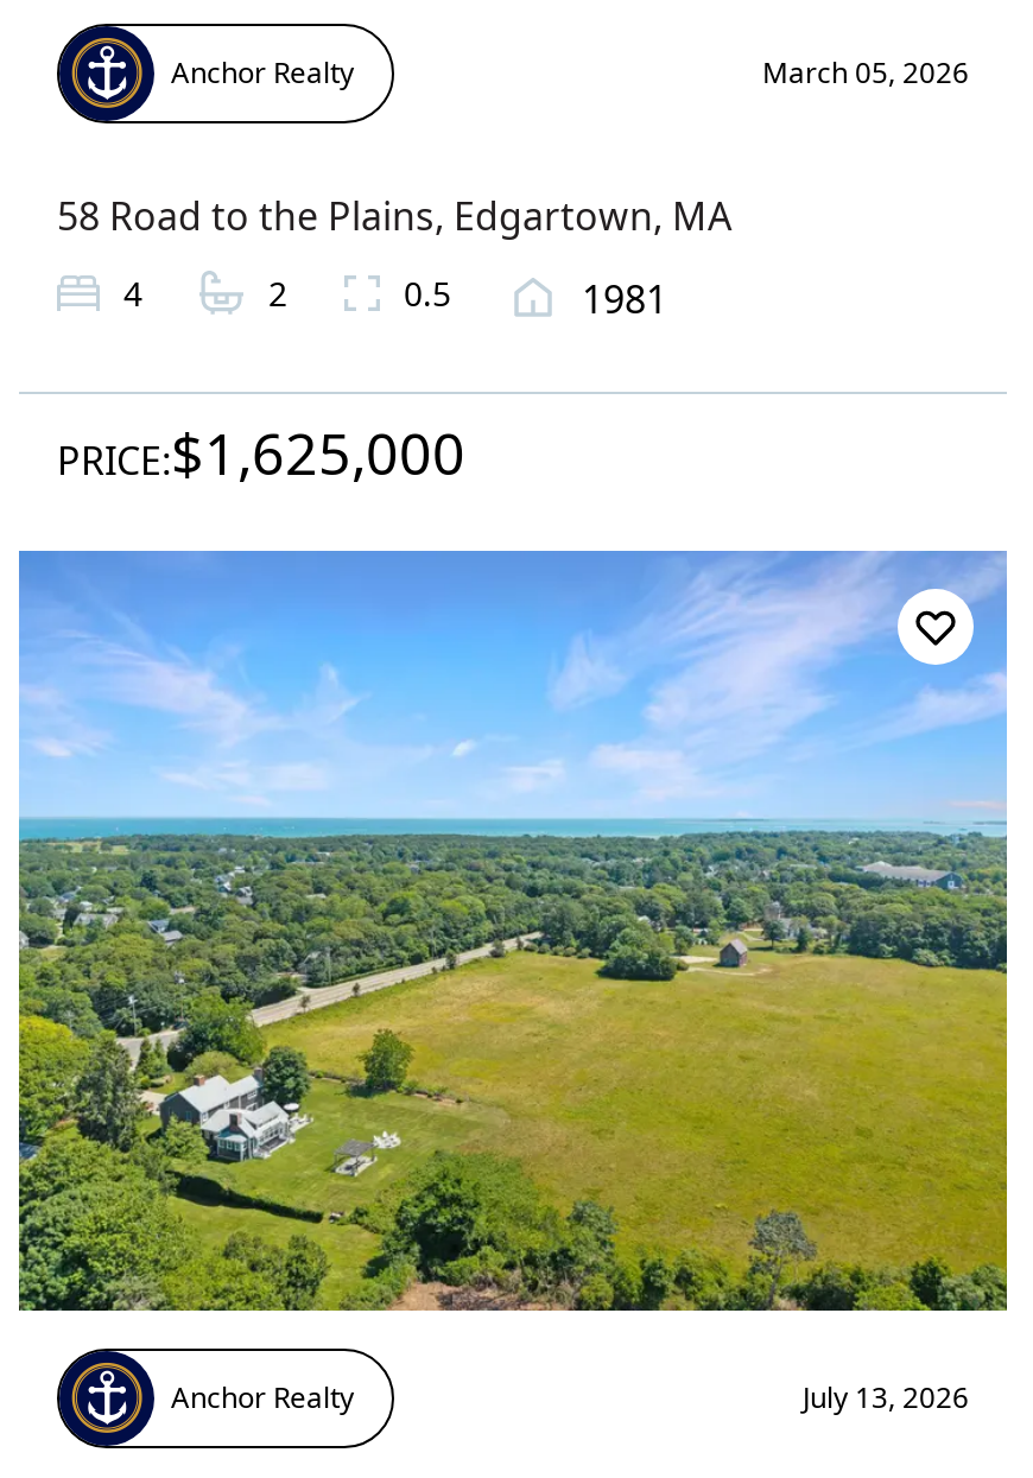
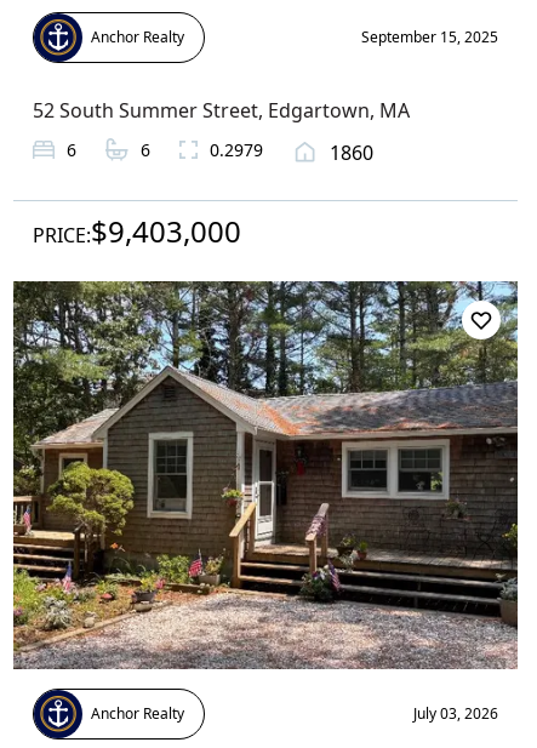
[762,52,969,92] March 05, 2026 -> [361,26,498,47] September 15, 2025
[57,189,731,241] 58 Road to the Plains, Edgartown, MA -> [33,97,410,123] 52 South Summer Street, Edgartown, MA
[123,270,667,325] 4 | 2 | 0.5 | 1981 -> [67,138,373,166] 6 | 6 | 0.2979 | 1860
[57,414,465,492] PRICE:$1,625,000 -> [33,211,241,251] PRICE:$9,403,000
[17,548,1009,1417] [image] | July 13, 2026 -> [12,280,519,723] [image] | July 03, 2026

